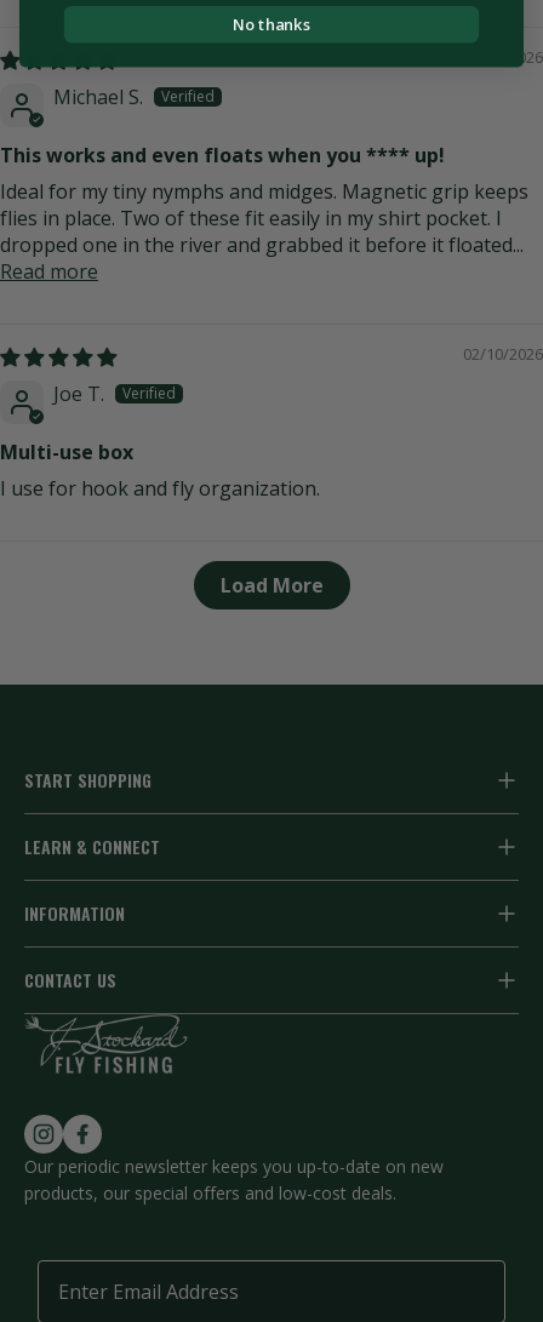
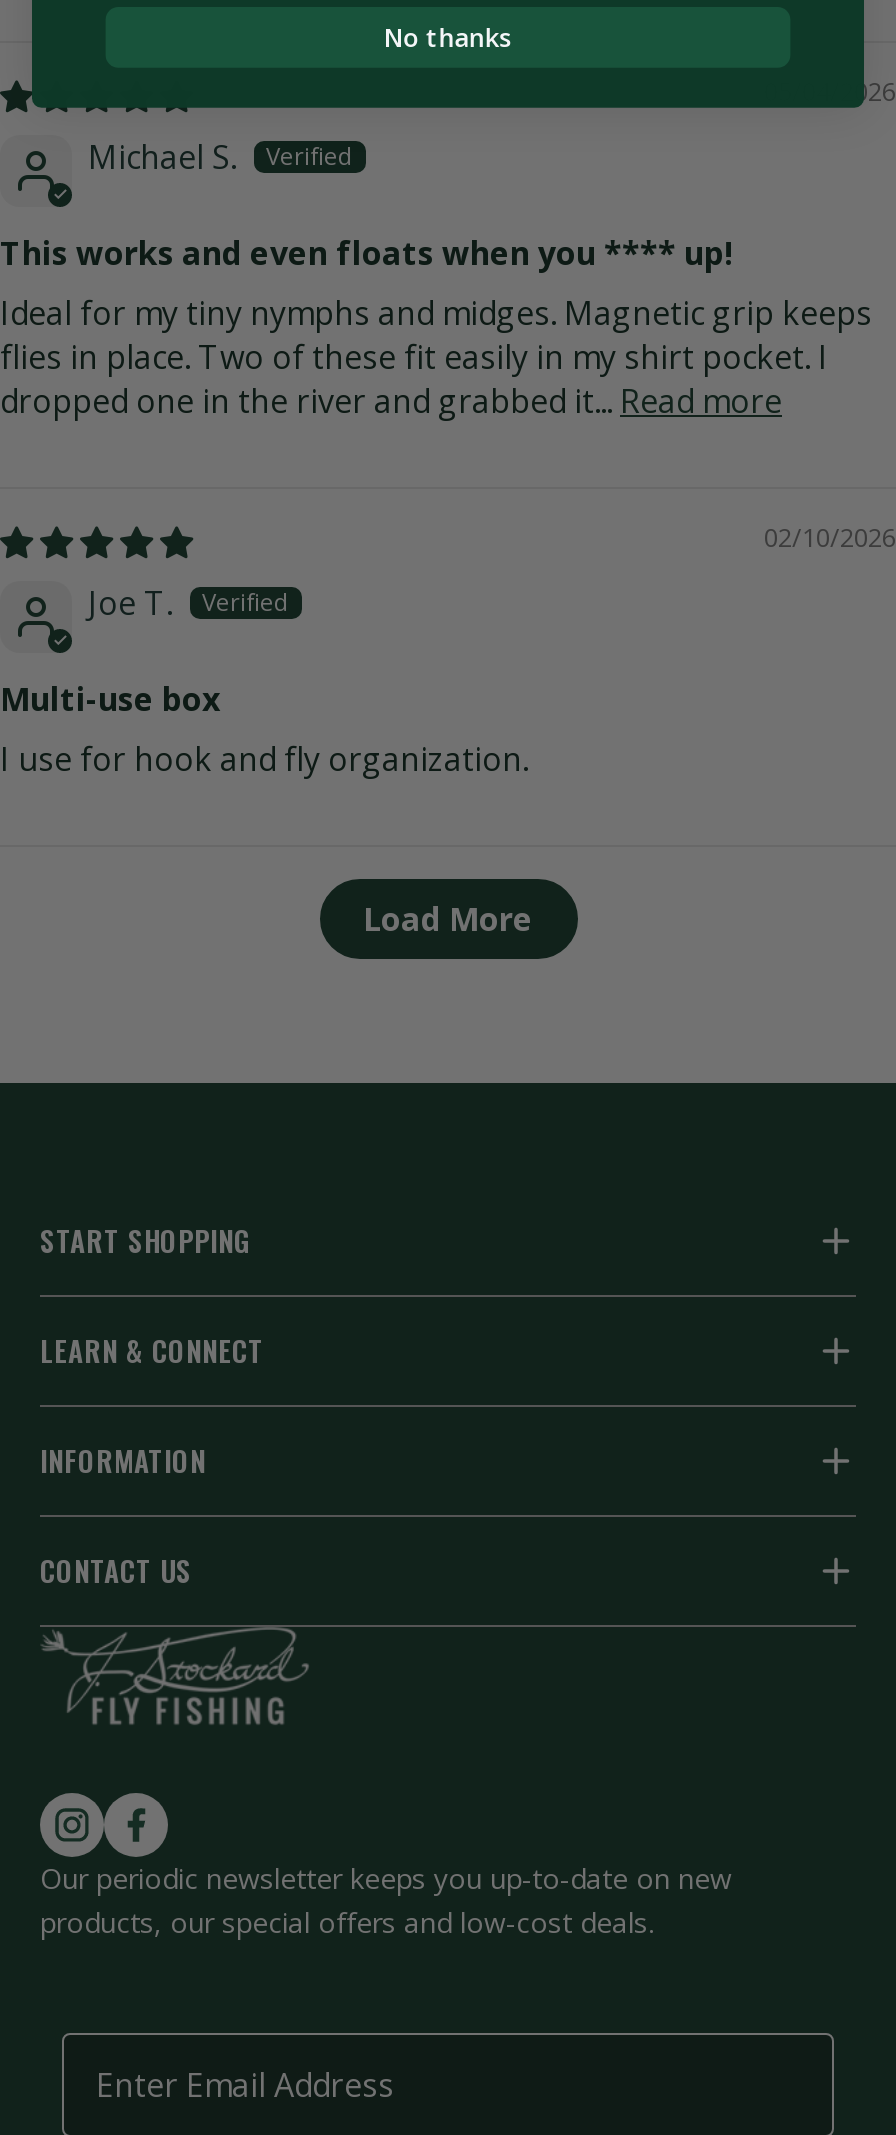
[0,231,524,285] dropped one in the river and grabbed it before it floated... | Read more -> [0,379,782,423] dropped one in the river and grabbed it... Read more

